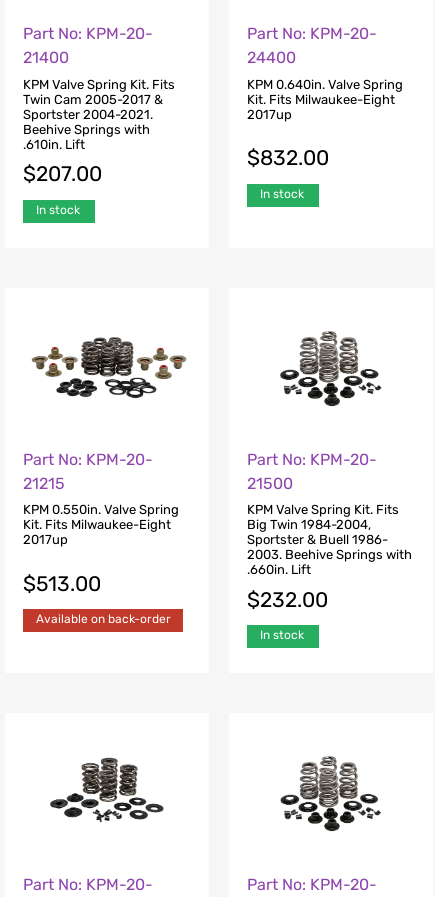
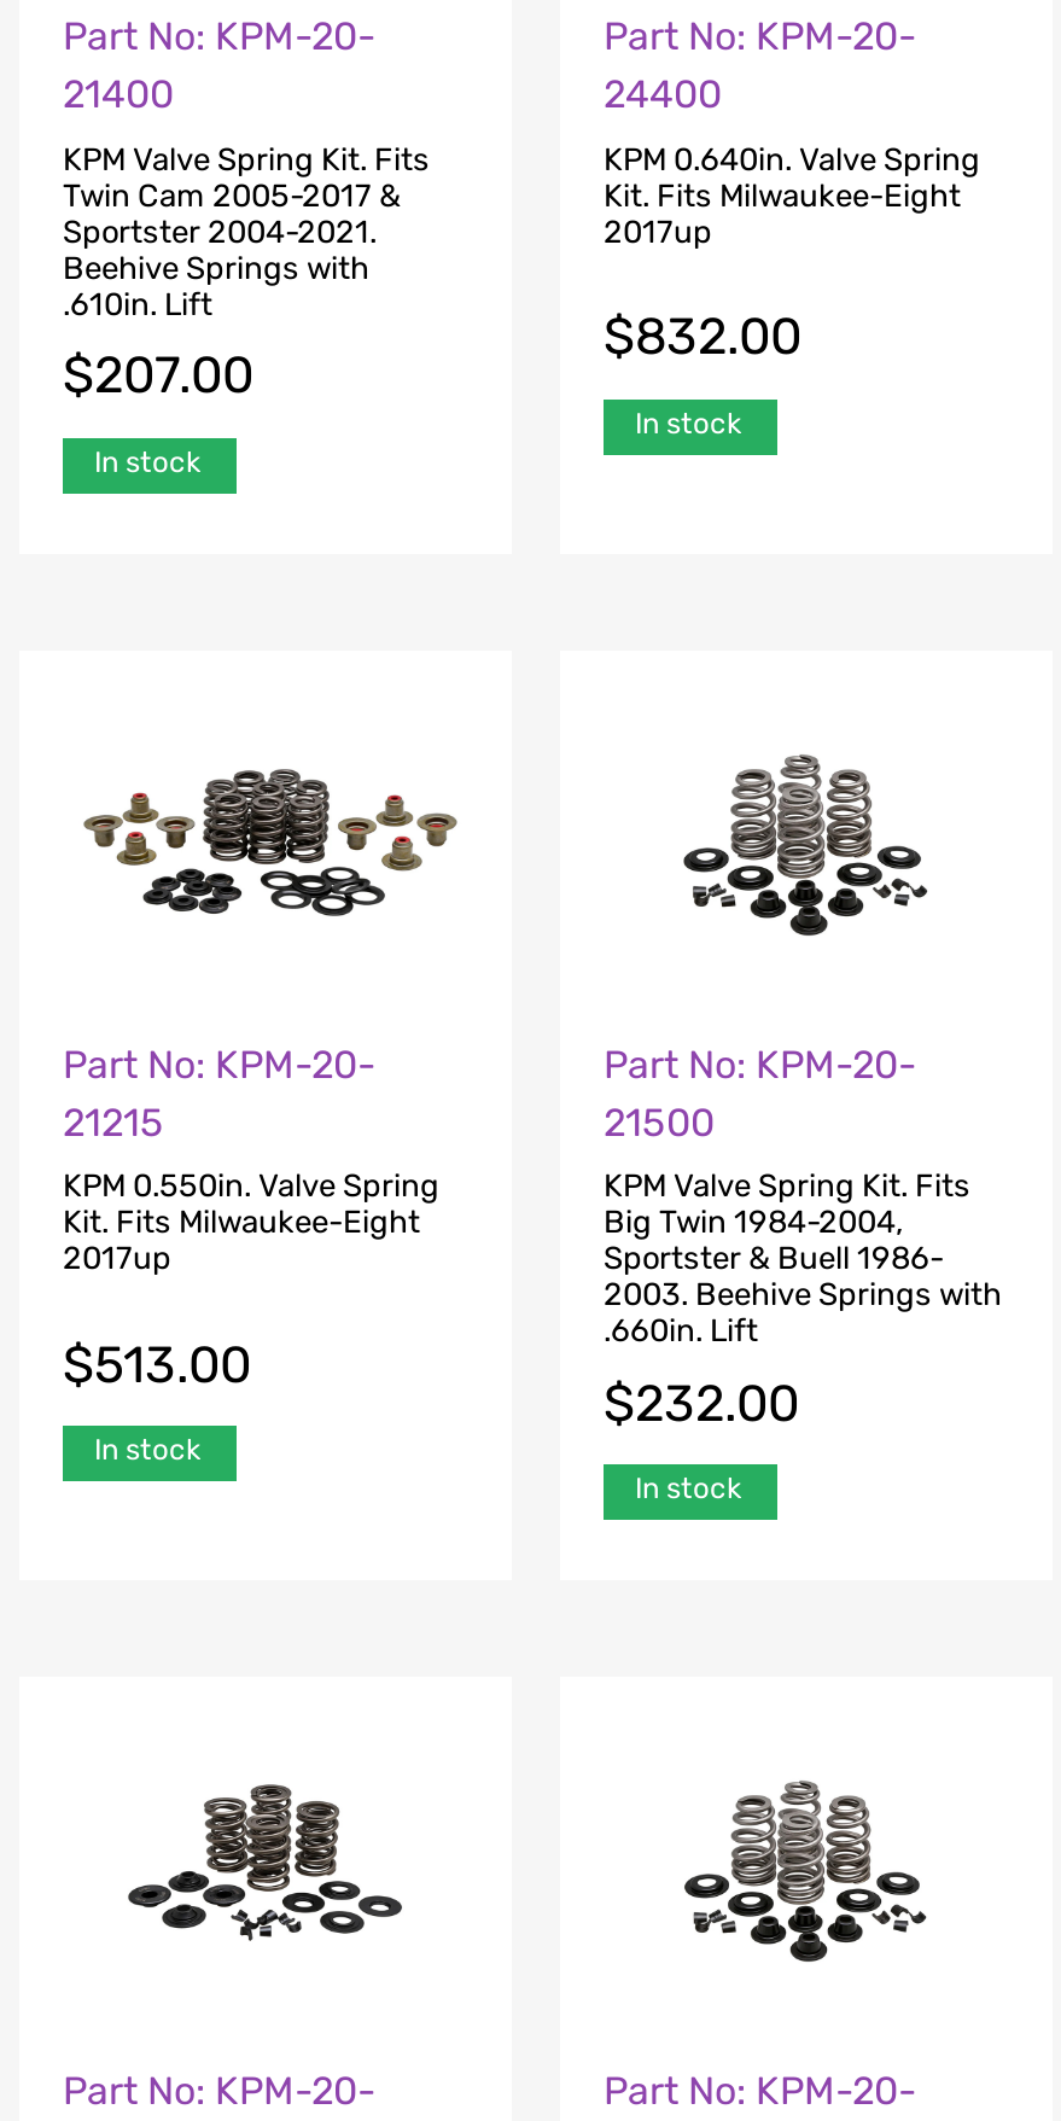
[36,612,171,626] Available on back-order -> [94,1433,200,1467] In stock

